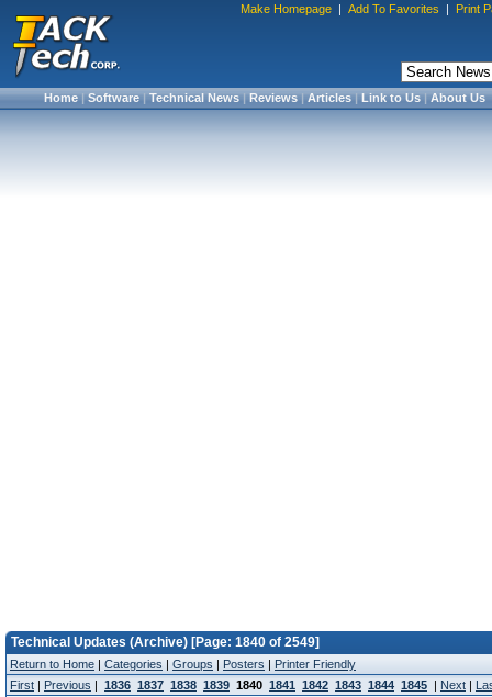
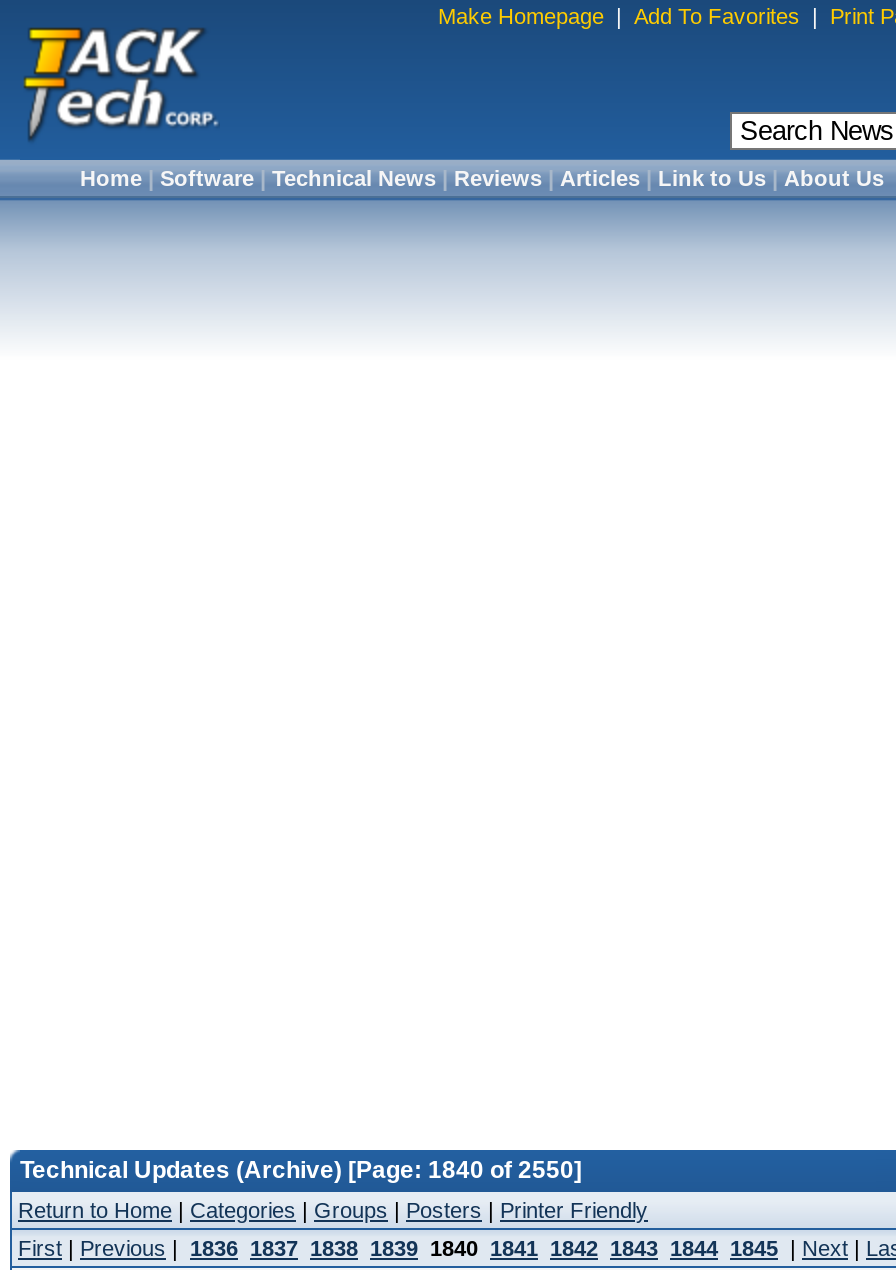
[11,634,320,650] Technical Updates (Archive) [Page: 1840 of 2549] -> [20,1156,582,1184] Technical Updates (Archive) [Page: 1840 of 2550]

